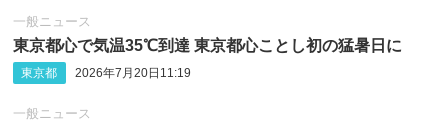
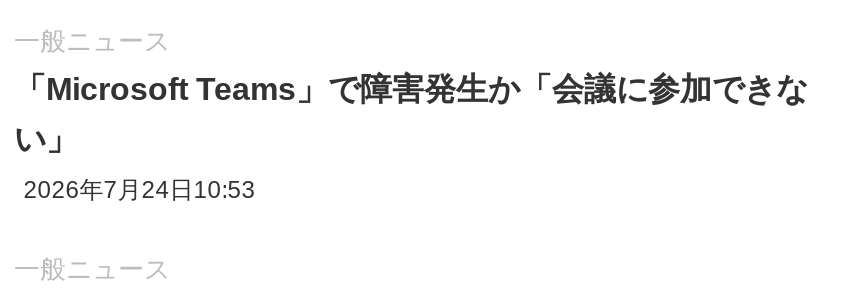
[13,36,402,79] 東京都心で気温35℃到達 東京都心ことし初の猛暑日に | 東京都 | 2026年7月20日11:19 -> [14,71,808,205] 「Microsoft Teams」で障害発生か「会議に参加できな | い」 | 2026年7月24日10:53

